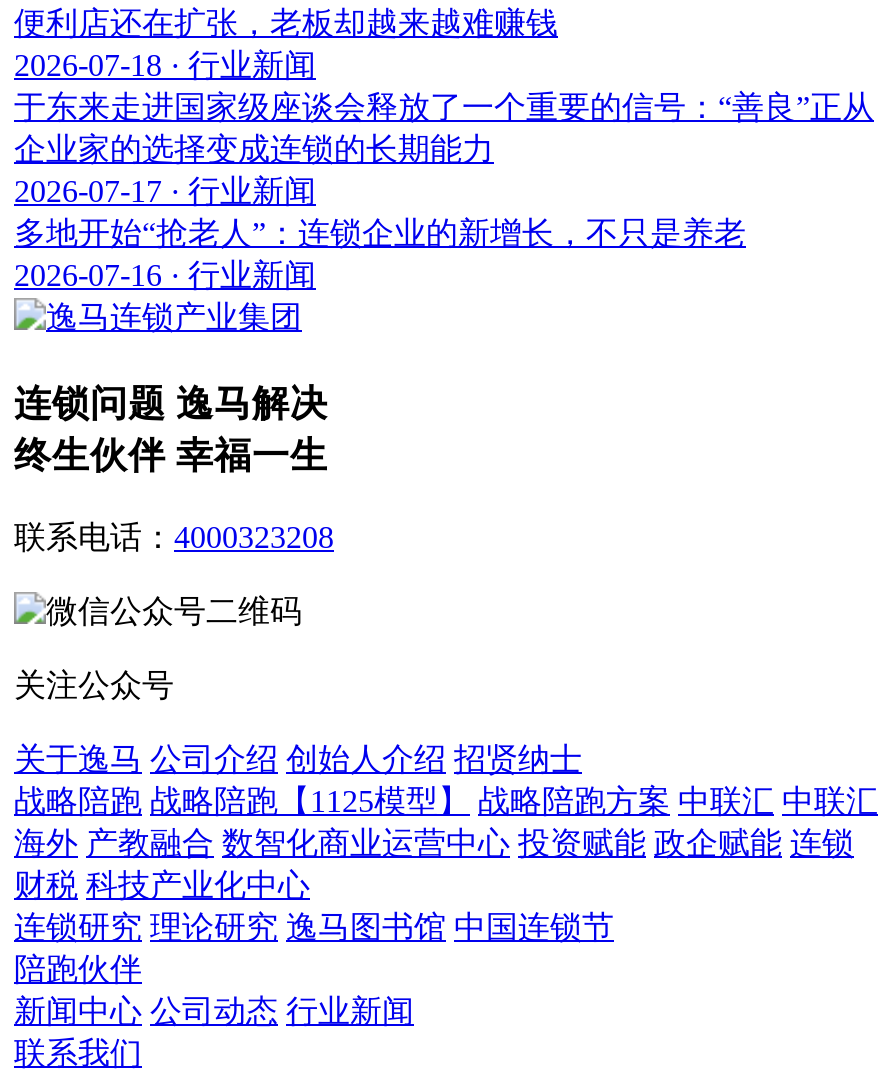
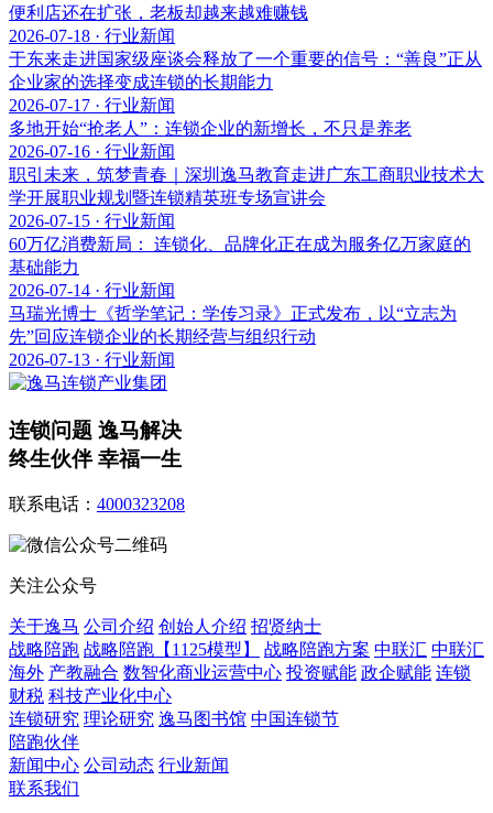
none -> [9,165,484,369] 职引未来，筑梦青春｜深圳逸马教育走进广东工商职业技术大 | 学开展职业规划暨连锁精英班专场宣讲会 | 2026-07-15 · 行业新闻 | 60万亿消费新局： 连锁化、品牌化正在成为服务亿万家庭的 | 基础能力 | 2026-07-14 · 行业新闻 | 马瑞光博士《哲学笔记：学传习录》正式发布，以“立志为 | 先”回应连锁企业的长期经营与组织行动 | 2026-07-13 · 行业新闻

